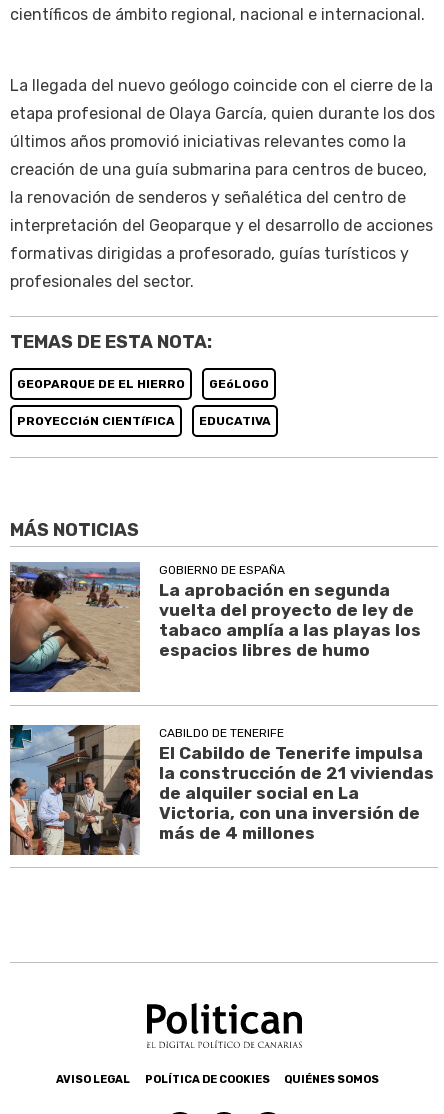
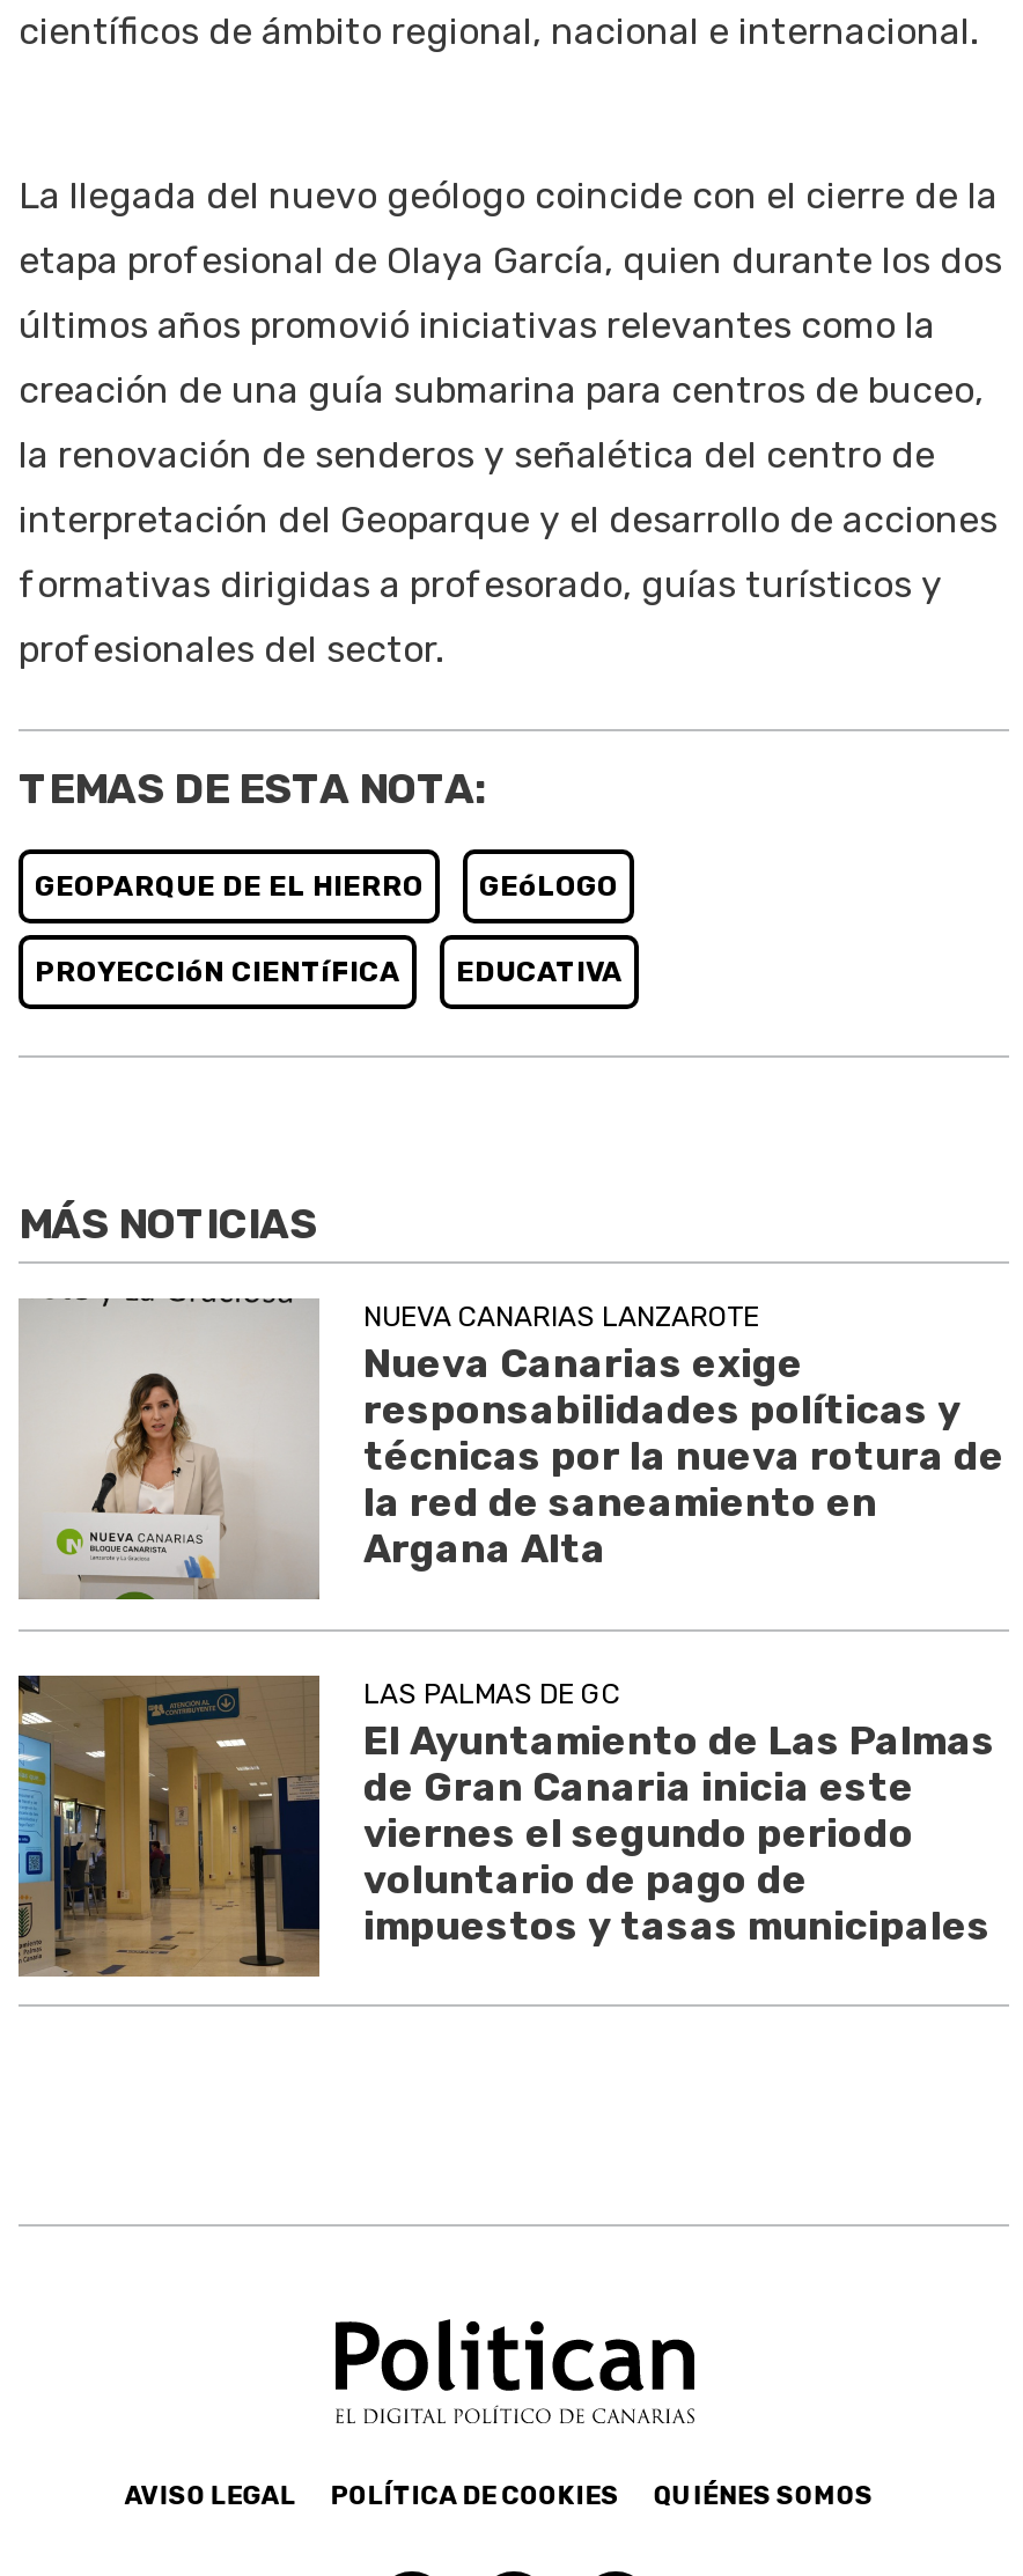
[9,562,421,693] [image] | GOBIERNO DE ESPAÑA | La aprobación en segunda | vuelta del proyecto de ley de | tabaco amplía a las playas los | espacios libres de humo -> [19,1296,1004,1602] [image] | NUEVA CANARIAS LANZAROTE | Nueva Canarias exige | responsabilidades políticas y | técnicas por la nueva rotura de | la red de saneamiento en | Argana Alta
[9,724,434,856] [image] | CABILDO DE TENERIFE | El Cabildo de Tenerife impulsa | la construcción de 21 viviendas | de alquiler social en La | Victoria, con una inversión de | más de 4 millones -> [16,1673,995,1979] [image] | LAS PALMAS DE GC | El Ayuntamiento de Las Palmas | de Gran Canaria inicia este | viernes el segundo periodo | voluntario de pago de | impuestos y tasas municipales

